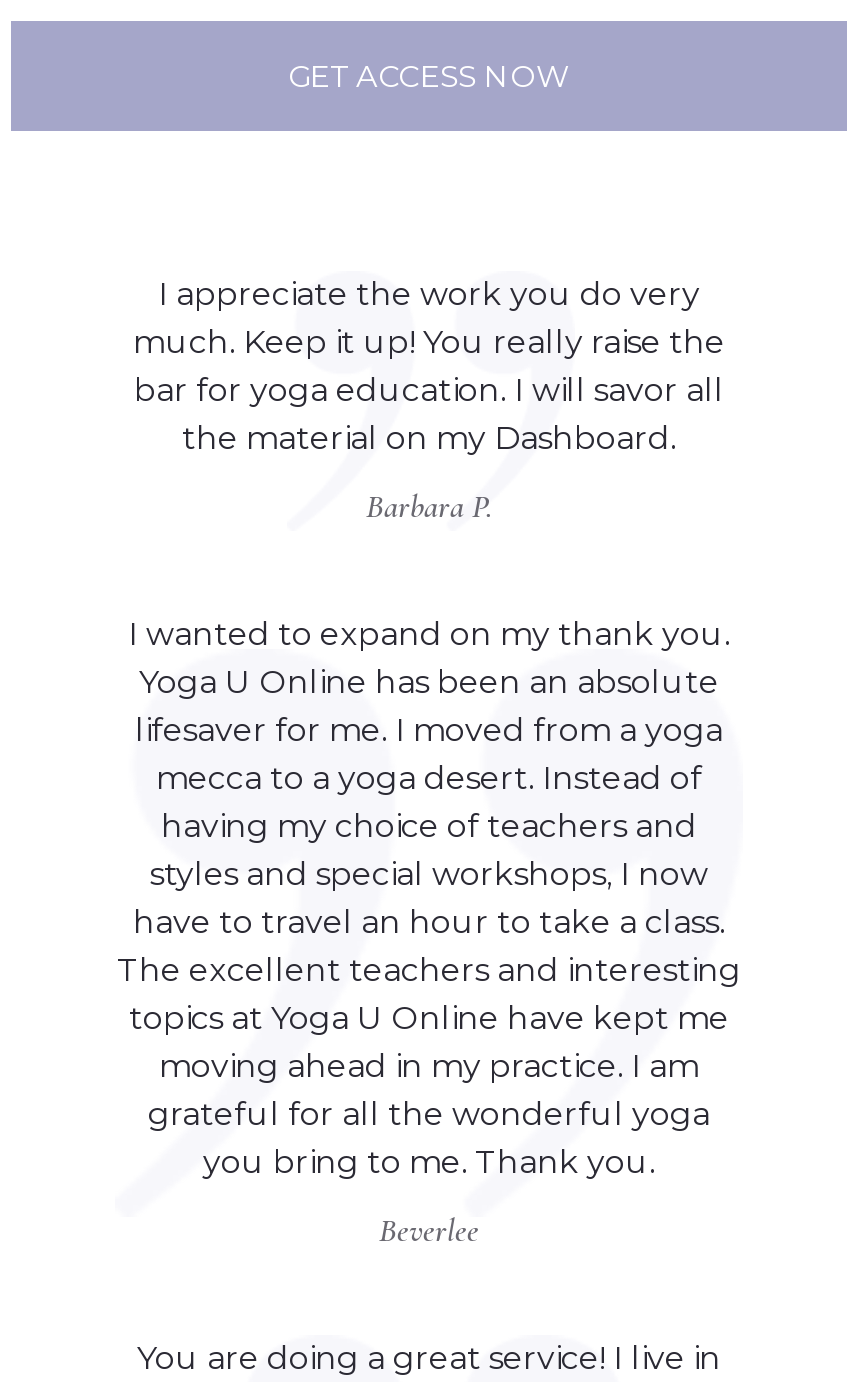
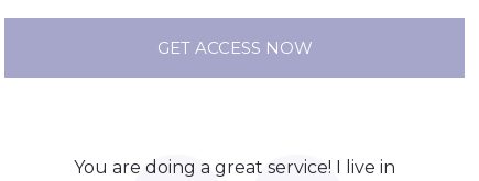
[117,274,741,1250] I appreciate the work you do very | much. Keep it up! You really raise the | bar for yoga education. I will savor all | the material on my Dashboard. | Barbara P. | I wanted to expand on my thank you. | Yoga U Online has been an absolute | lifesaver for me. I moved from a yoga | mecca to a yoga desert. Instead of | having my choice of teachers and | styles and special workshops, I now | have to travel an hour to take a class. | The excellent teachers and interesting | topics at Yoga U Online have kept me | moving ahead in my practice. I am | grateful for all the wonderful yoga | you bring to me. Thank you. | Beverlee -> none

